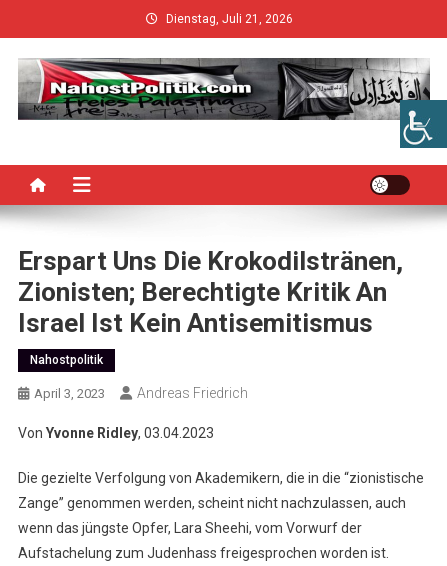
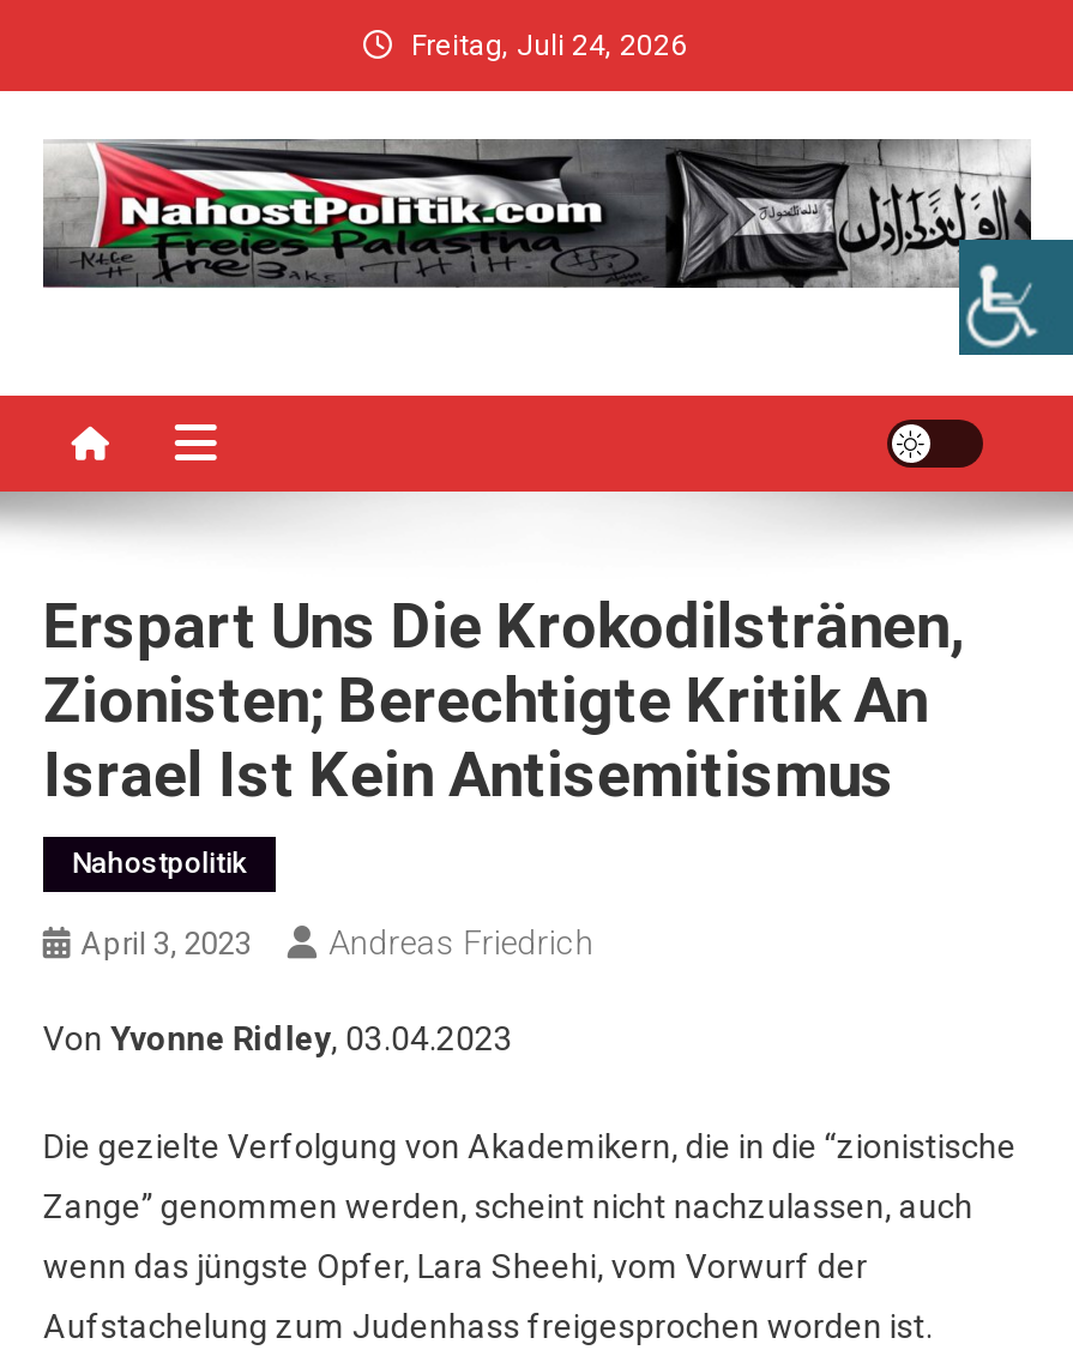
[165,12,292,26] Dienstag, Juli 21, 2026 -> [411,29,687,62] Freitag, Juli 24, 2026

